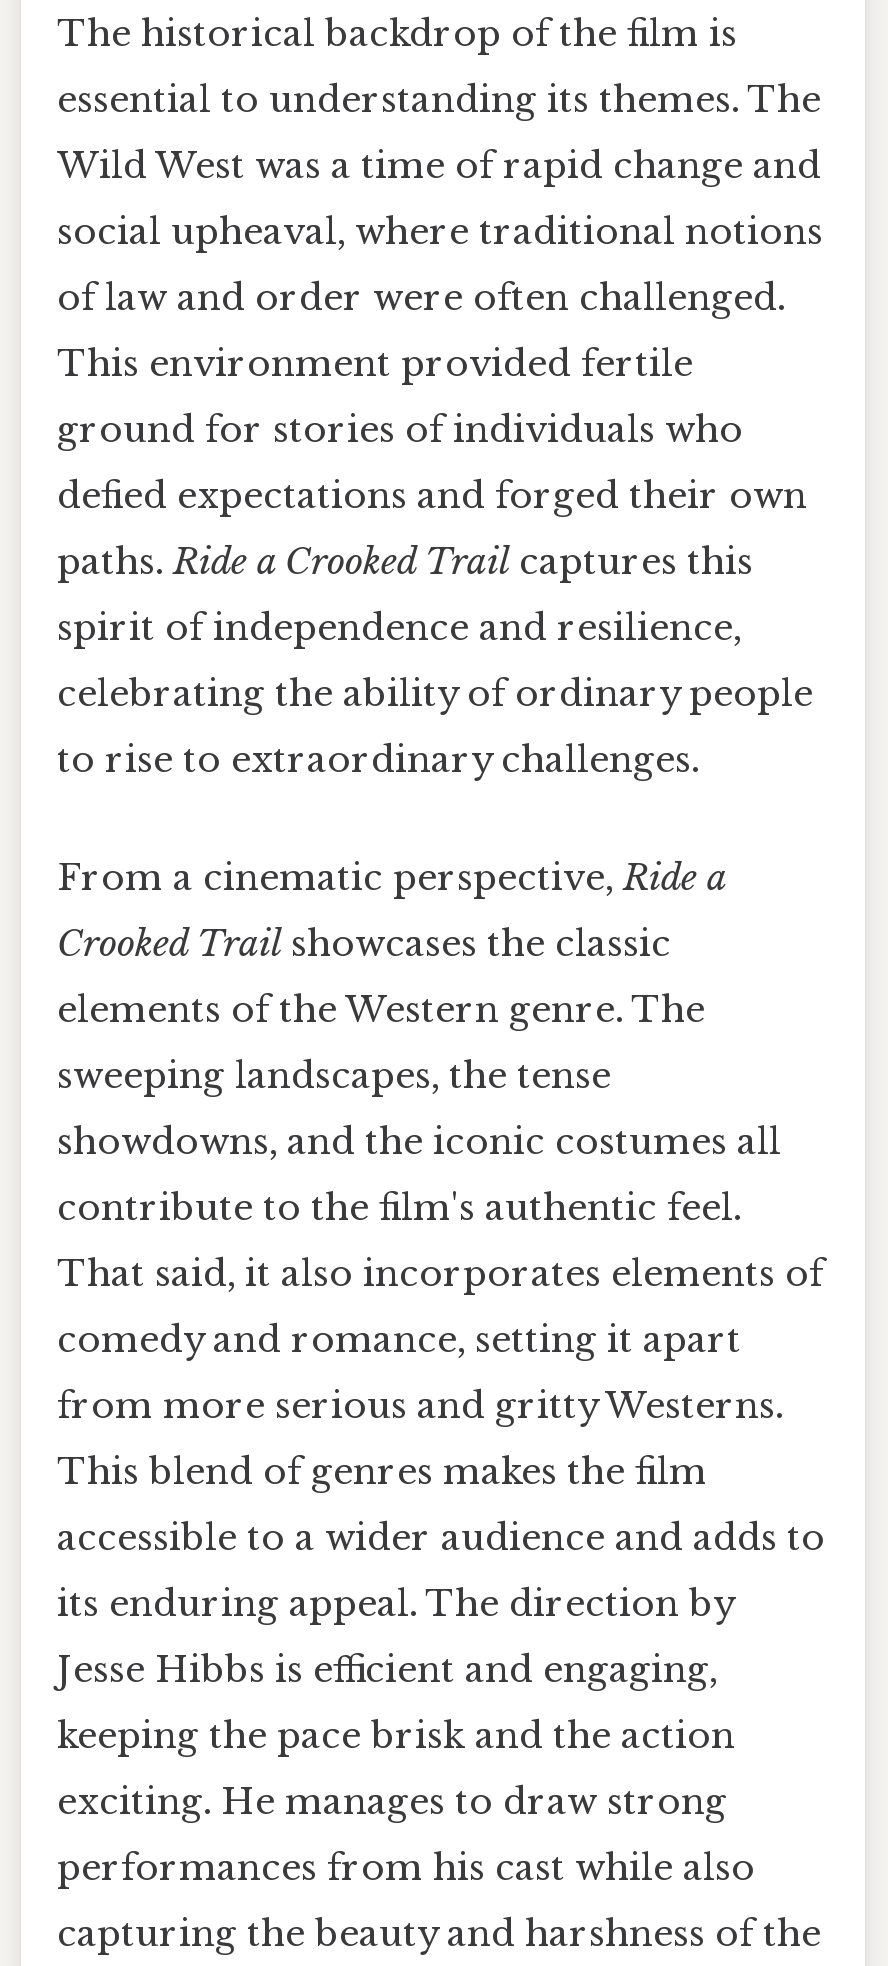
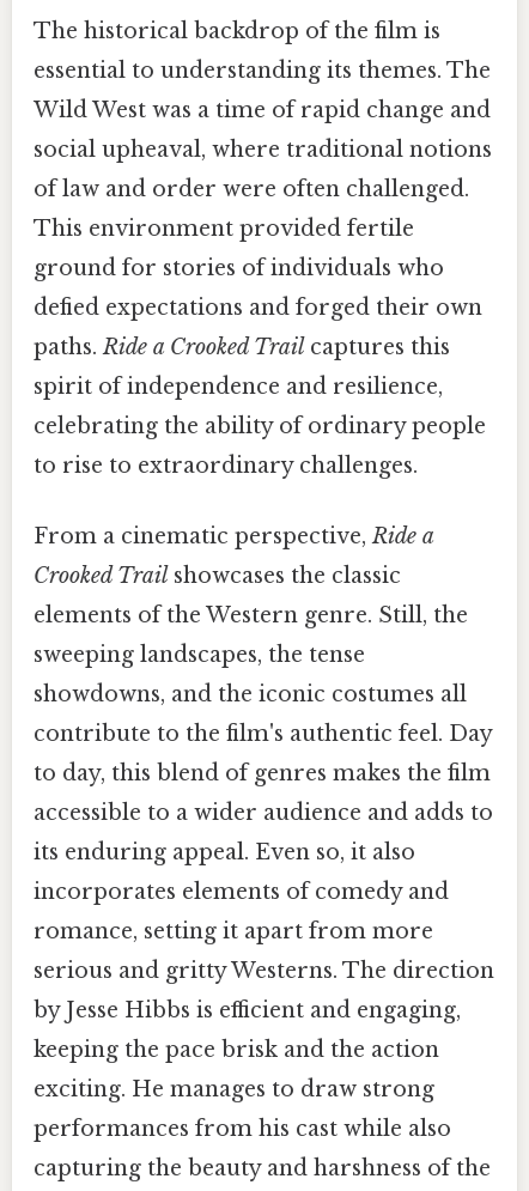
[57,989,705,1033] elements of the Western genre. The -> [34,603,468,629] elements of the Western genre. Still, the
[57,1187,823,1495] contribute to the film's authentic feel. | That said, it also incorporates elements of | comedy and romance, setting it apart | from more serious and gritty Westerns. | This blend of genres makes the film -> [34,721,492,787] contribute to the film's authentic feel. Day | to day, this blend of genres makes the film
moved [57,1517,825,1561] -> [34,800,493,826]: accessible to a wider audience and adds to
[57,1583,733,1693] its enduring appeal. The direction by | Jesse Hibbs is efficient and engaging, -> [34,840,494,1024] its enduring appeal. Even so, it also | incorporates elements of comedy and | romance, setting it apart from more | serious and gritty Westerns. The direction | by Jesse Hibbs is efficient and engaging,

